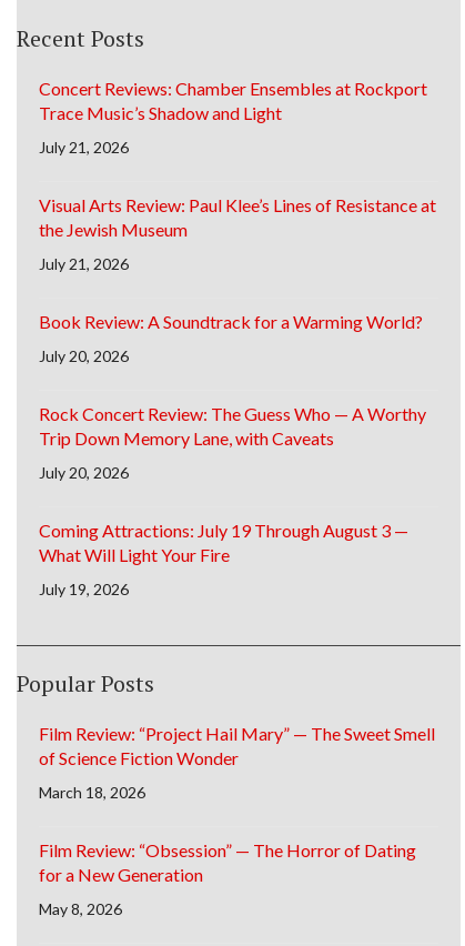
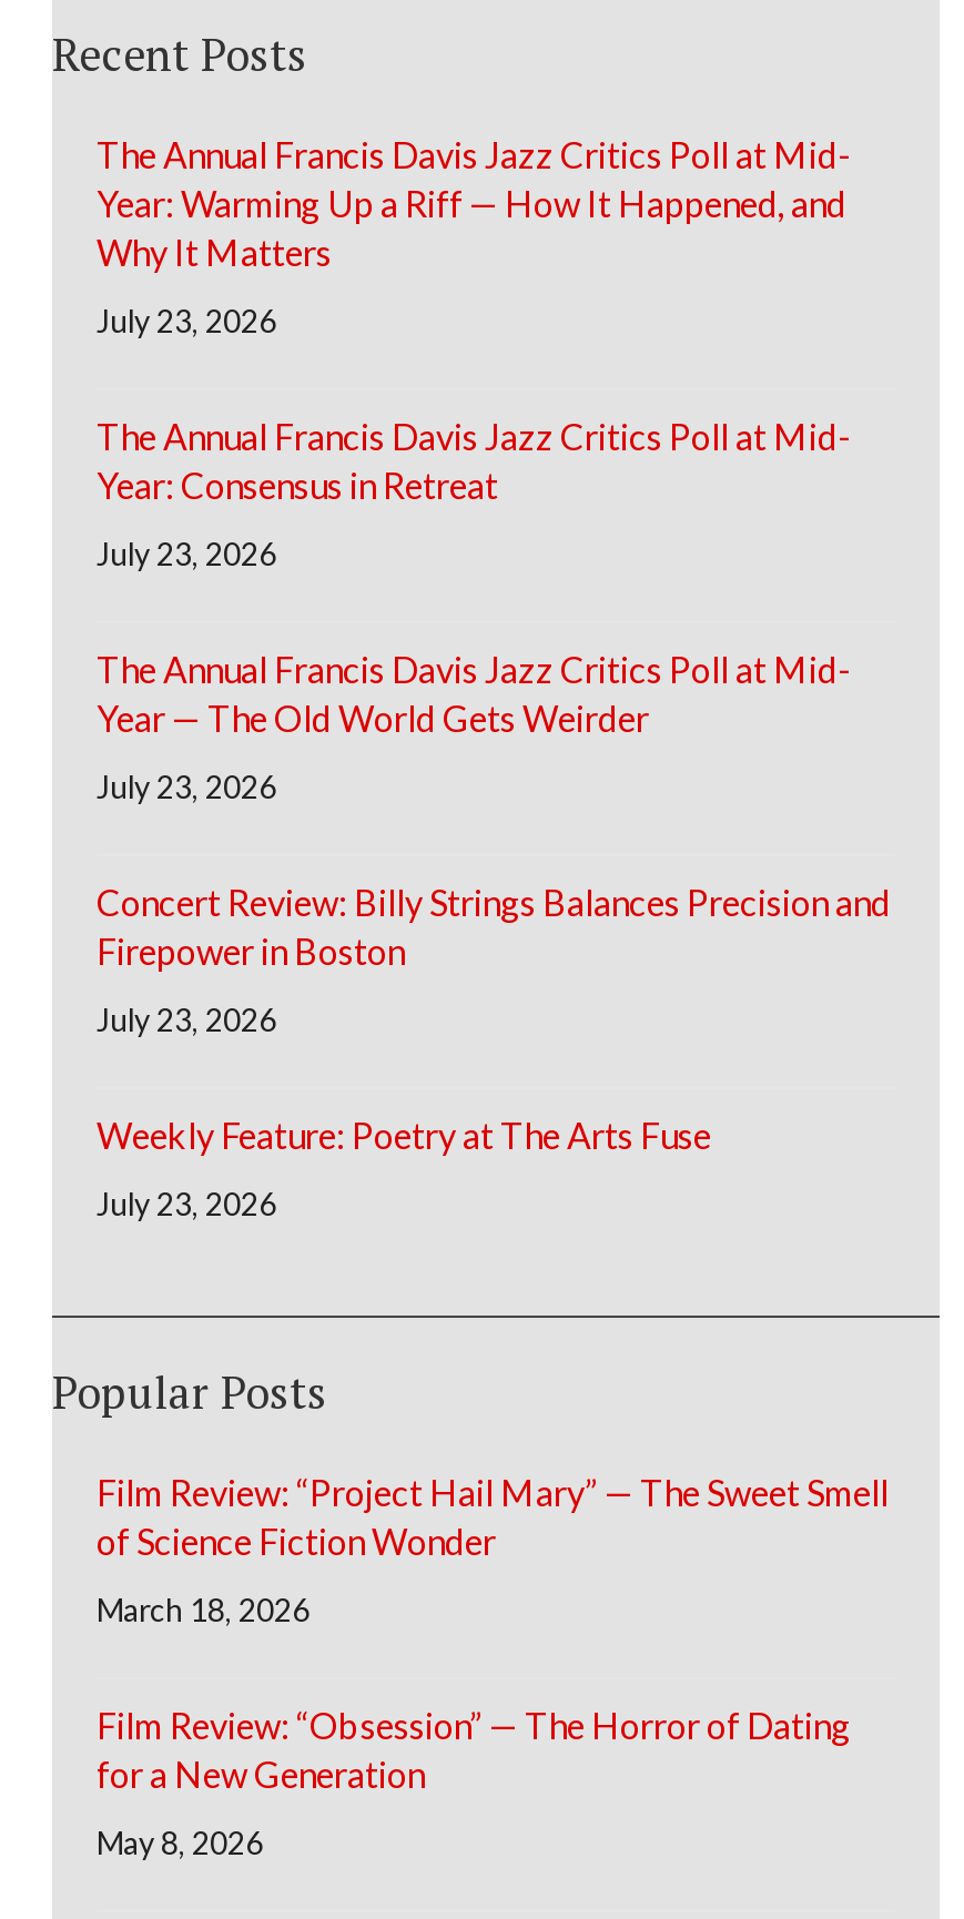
[39,78,427,124] Concert Reviews: Chamber Ensembles at Rockport | Trace Music’s Shadow and Light -> [97,134,851,274] The Annual Francis Davis Jazz Critics Poll at Mid- | Year: Warming Up a Riff — How It Happened, and | Why It Matters
[39,138,129,157] July 21, 2026 -> [97,303,276,340] July 23, 2026
[39,195,436,240] Visual Arts Review: Paul Klee’s Lines of Resistance at | the Jewish Museum -> [97,416,851,507] The Annual Francis Davis Jazz Critics Poll at Mid- | Year: Consensus in Retreat
[39,255,129,274] July 21, 2026 -> [97,536,276,573] July 23, 2026
[39,311,423,332] Book Review: A Soundtrack for a Warming World? -> [97,649,851,740] The Annual Francis Davis Jazz Critics Poll at Mid- | Year — The Old World Gets Weirder
[39,347,129,366] July 20, 2026 -> [97,768,276,806] July 23, 2026
[39,403,426,449] Rock Concert Review: The Guess Who — A Worthy | Trip Down Memory Lane, with Caveats -> [97,882,891,973] Concert Review: Billy Strings Balances Precision and | Firepower in Boston
[39,463,129,482] July 20, 2026 -> [97,1001,276,1039] July 23, 2026
[39,520,408,566] Coming Attractions: July 19 Through August 3 — | What Will Light Your Fire -> [97,1115,711,1157] Weekly Feature: Poetry at The Arts Fuse
[39,580,129,599] July 19, 2026 -> [97,1186,276,1223] July 23, 2026

